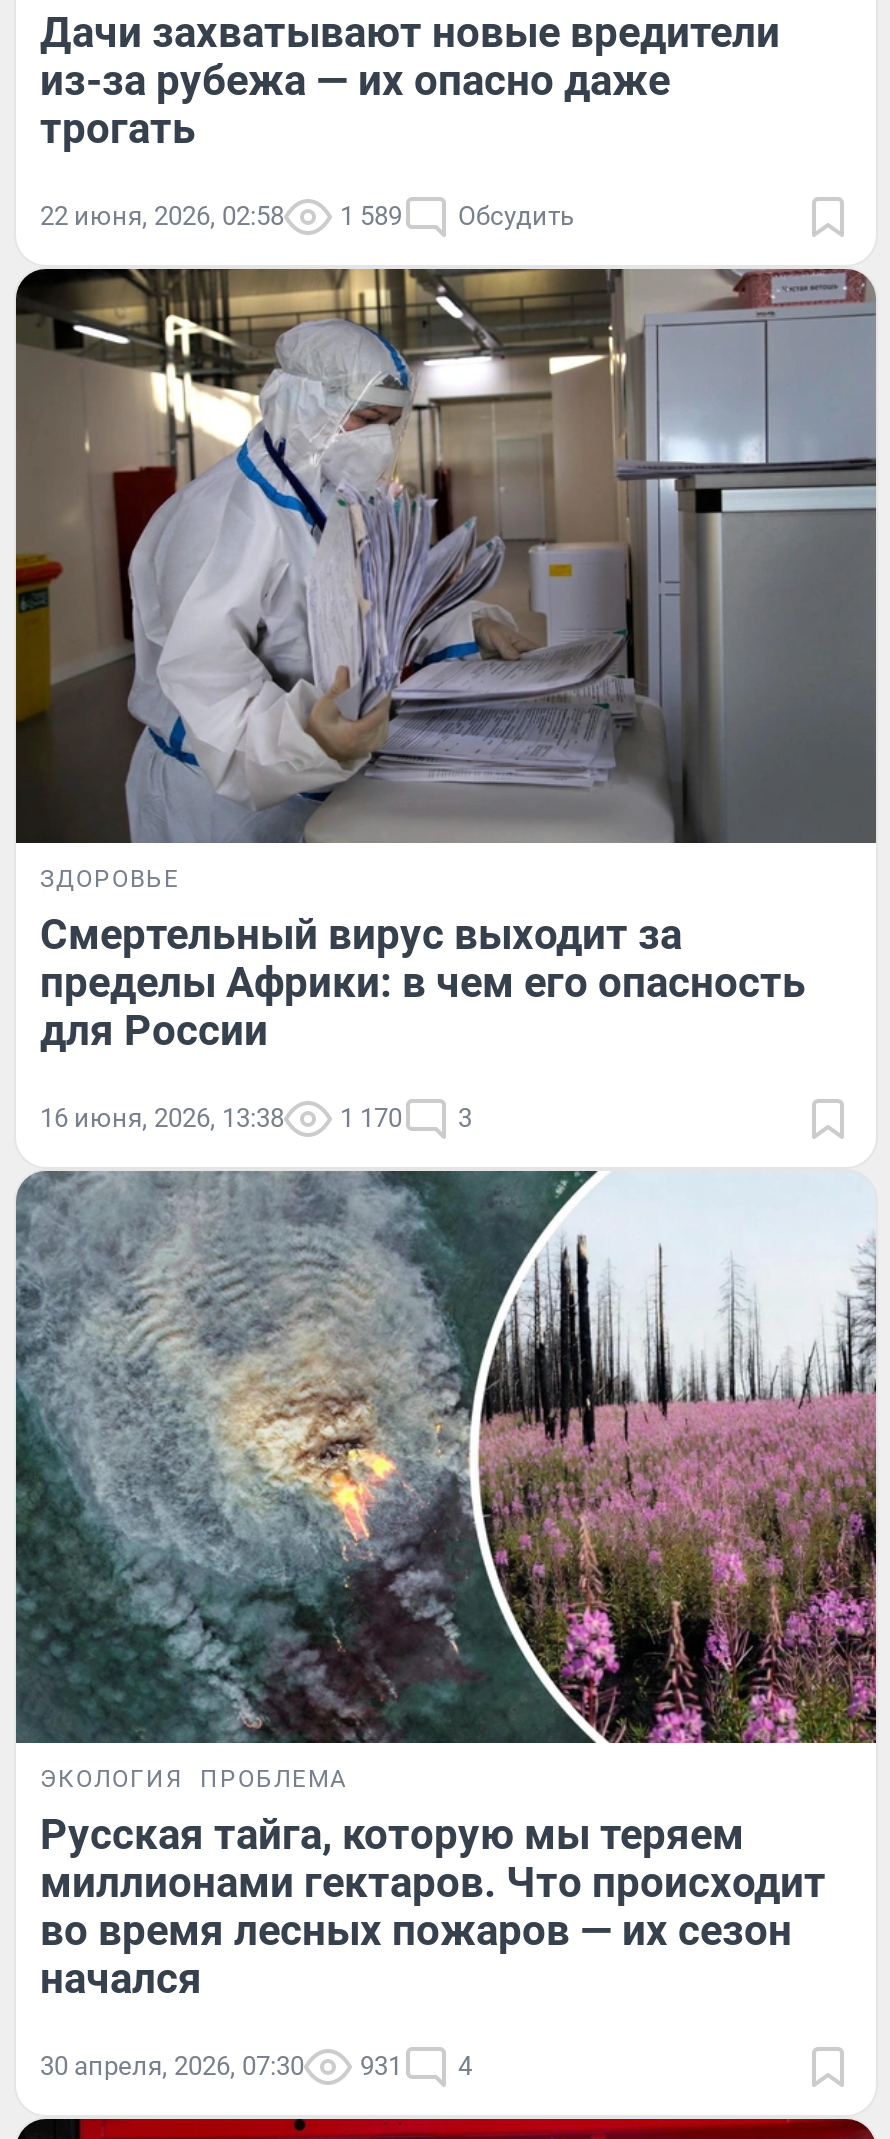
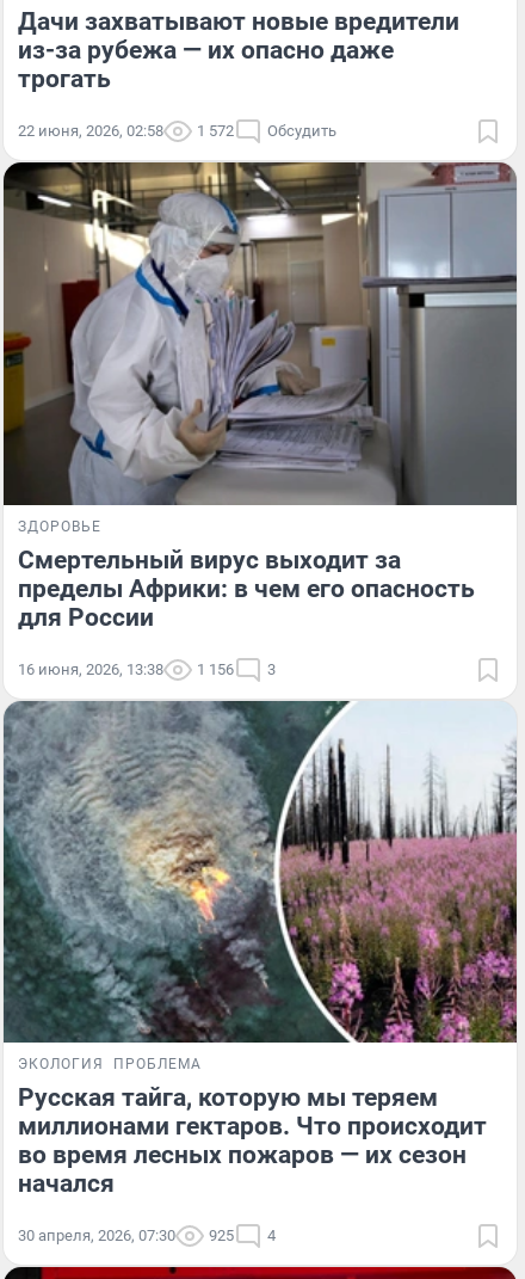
[40,201,574,231] 22 июня, 2026, 02:58 1 589 Обсудить -> [18,122,336,140] 22 июня, 2026, 02:58 1 572 Обсудить
[40,1102,472,1132] 16 июня, 2026, 13:38 1 170 3 -> [18,660,276,678] 16 июня, 2026, 13:38 1 156 3
[40,2051,472,2081] 30 апреля, 2026, 07:30 931 4 -> [18,1227,276,1245] 30 апреля, 2026, 07:30 925 4

